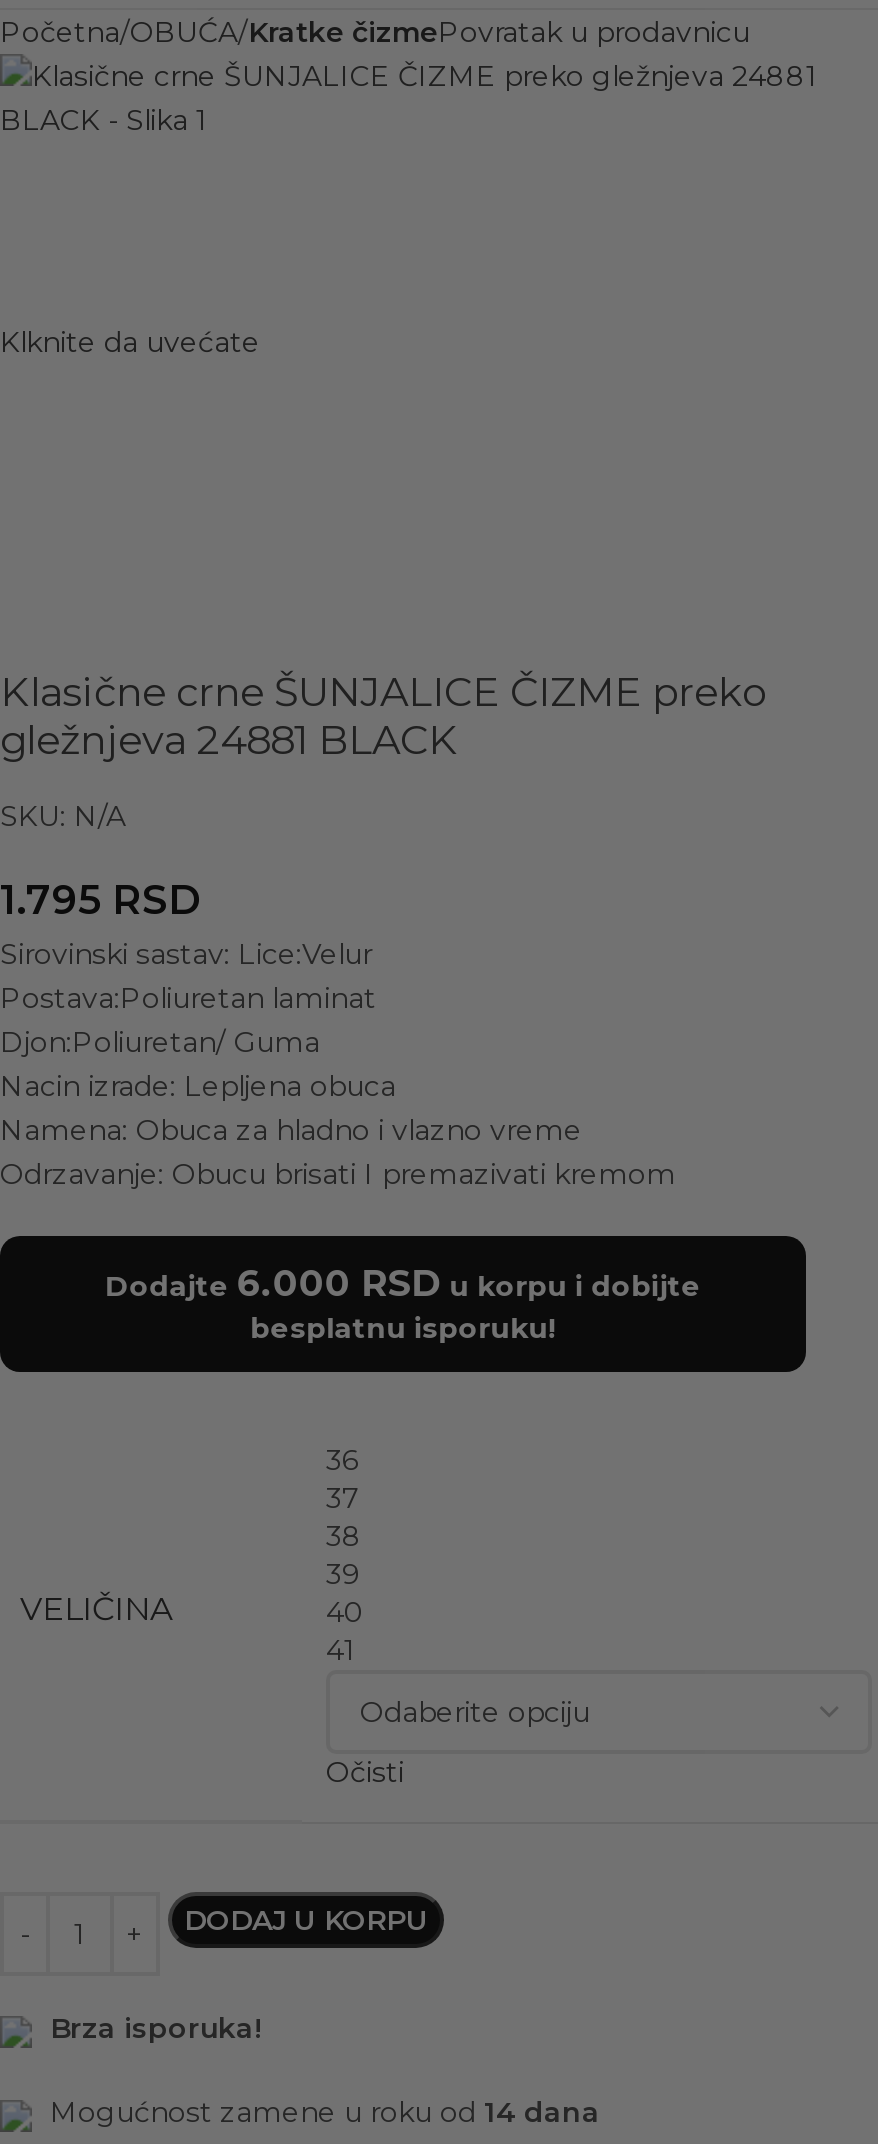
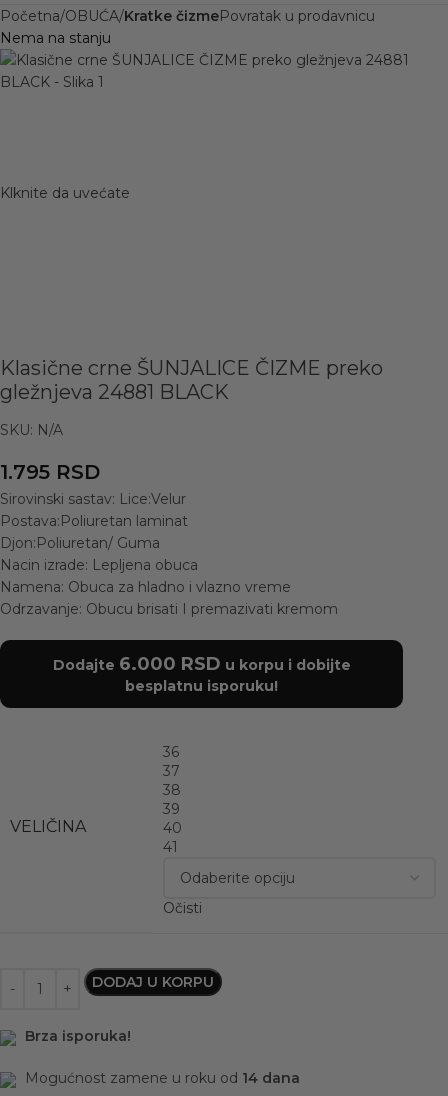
none -> [0,29,111,47] Nema na stanju

